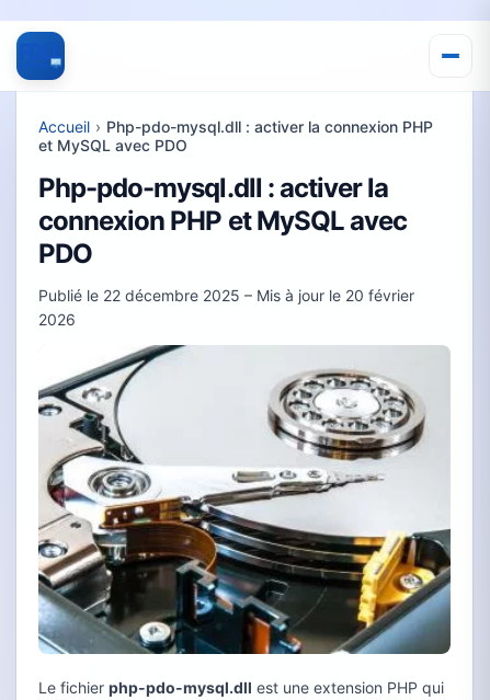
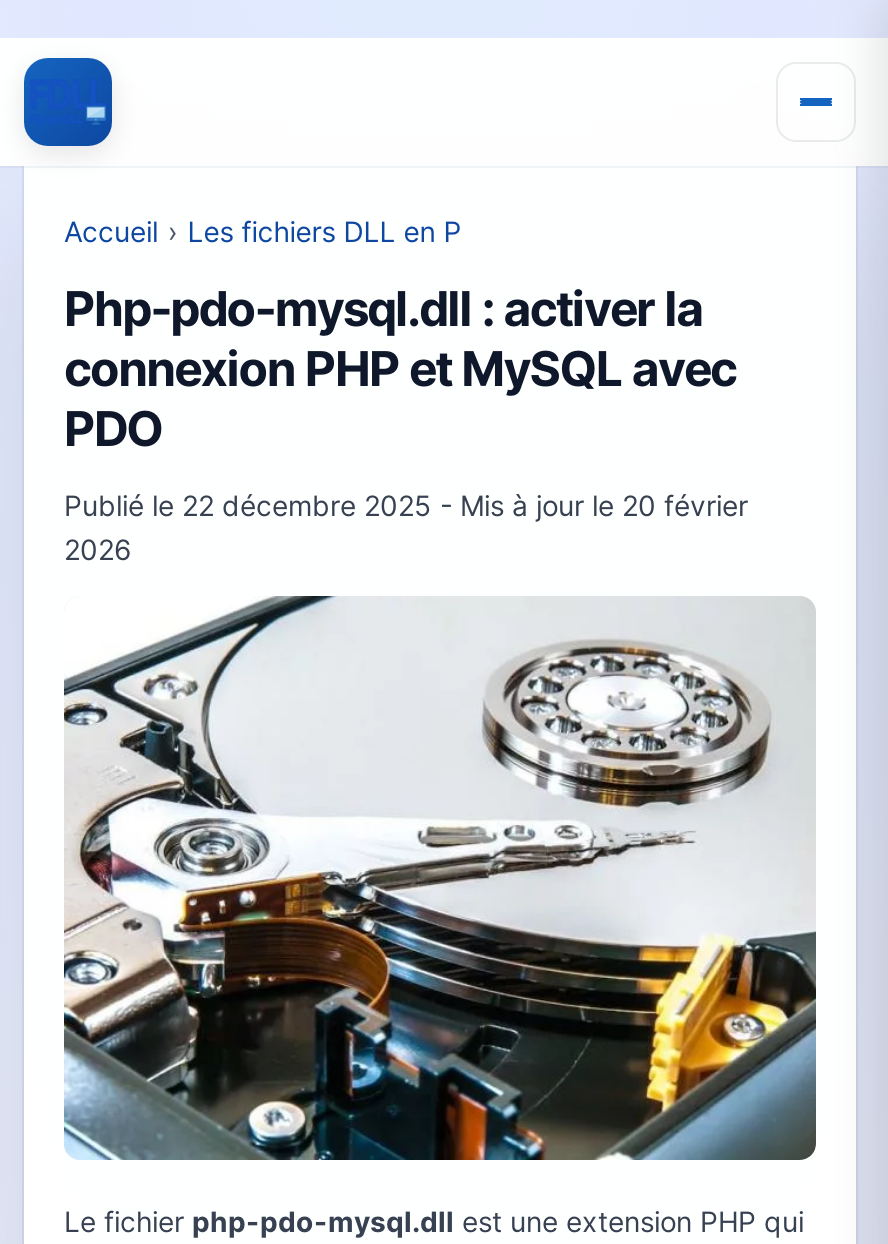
[38,117,433,154] Accueil › Php-pdo-mysql.dll : activer la connexion PHP | et MySQL avec PDO -> [64,214,462,248] Accueil › Les fichiers DLL en P
[38,286,414,305] Publié le 22 décembre 2025 – Mis à jour le 20 février -> [64,488,748,522] Publié le 22 décembre 2025 - Mis à jour le 20 février

